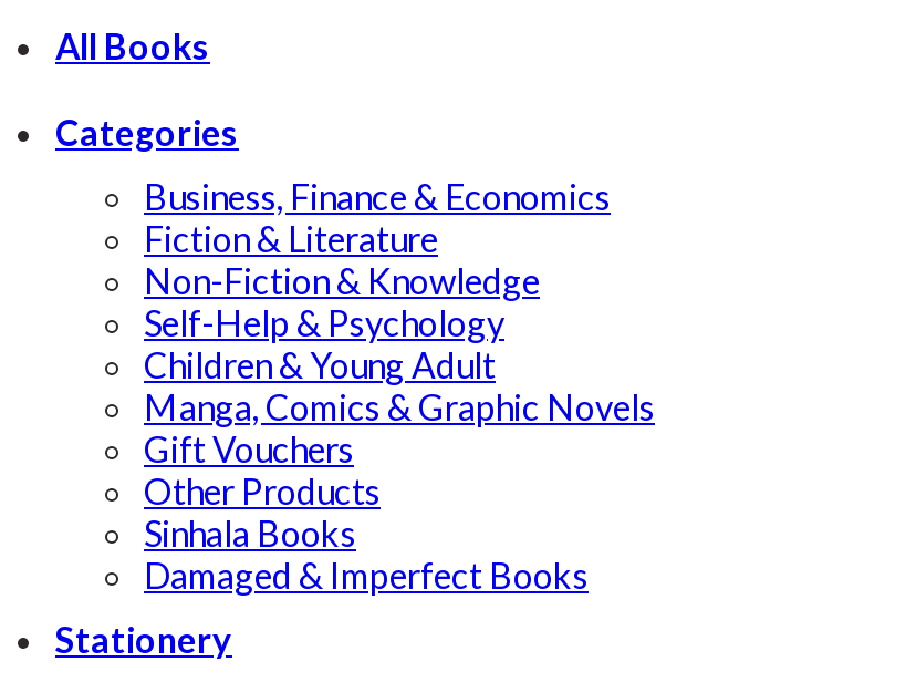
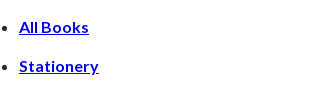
[55,111,655,596] Categories | Business, Finance & Economics | Fiction & Literature | Non-Fiction & Knowledge | Self-Help & Psychology | Children & Young Adult | Manga, Comics & Graphic Novels | Gift Vouchers | Other Products | Sinhala Books | Damaged & Imperfect Books -> none

